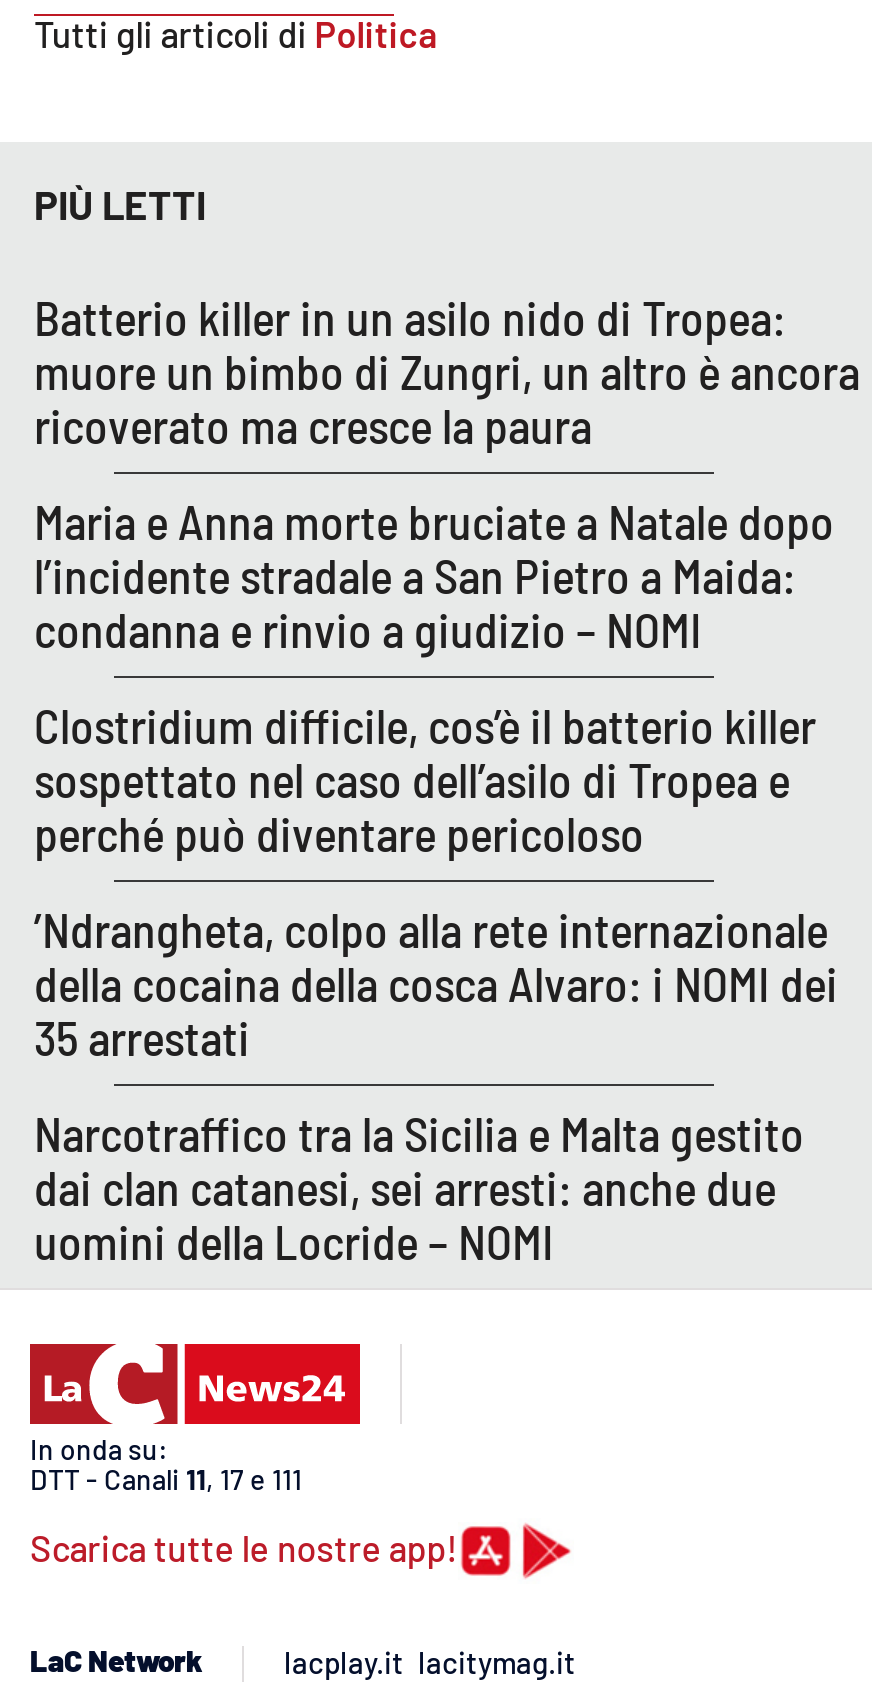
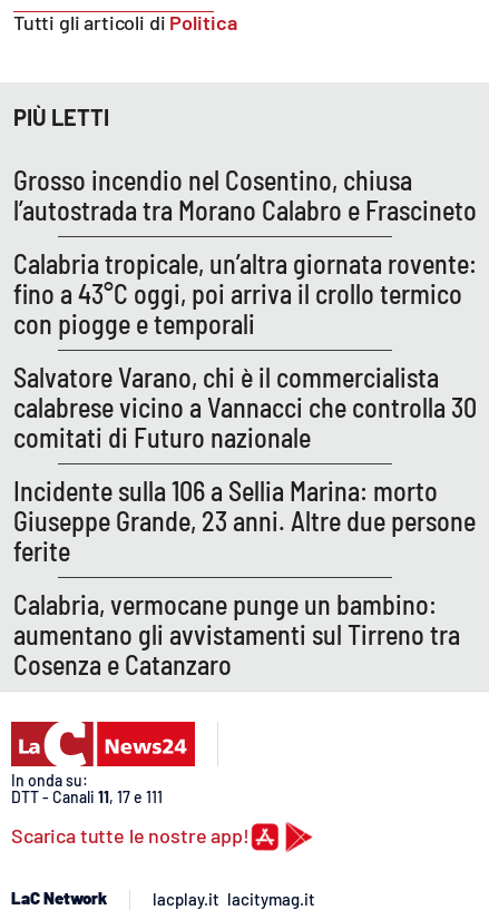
[34,287,860,453] Batterio killer in un asilo nido di Tropea: | muore un bimbo di Zungri, un altro è ancora | ricoverato ma cresce la paura -> [13,163,477,226] Grosso incendio nel Cosentino, chiusa | l’autostrada tra Morano Calabro e Frascineto
[34,491,834,657] Maria e Anna morte bruciate a Natale dopo | l’incidente stradale a San Pietro a Maida: | condanna e rinvio a giudizio – NOMI -> [13,247,477,339] Calabria tropicale, un’altra giornata rovente: | fino a 43°C oggi, poi arriva il crollo termico | con piogge e temporali
[34,695,816,861] Clostridium difficile, cos’è il batterio killer | sospettato nel caso dell’asilo di Tropea e | perché può diventare pericoloso -> [13,360,477,453] Salvatore Varano, chi è il commercialista | calabrese vicino a Vannacci che controlla 30 | comitati di Futuro nazionale
[34,899,838,1065] ’Ndrangheta, colpo alla rete internazionale | della cocaina della cosca Alvaro: i NOMI dei | 35 arrestati -> [13,474,476,566] Incidente sulla 106 a Sellia Marina: morto | Giuseppe Grande, 23 anni. Altre due persone | ferite
[34,1103,804,1269] Narcotraffico tra la Sicilia e Malta gestito | dai clan catanesi, sei arresti: anche due | uomini della Locride – NOMI -> [13,588,460,680] Calabria, vermocane punge un bambino: | aumentano gli avvistamenti sul Tirreno tra | Cosenza e Catanzaro

